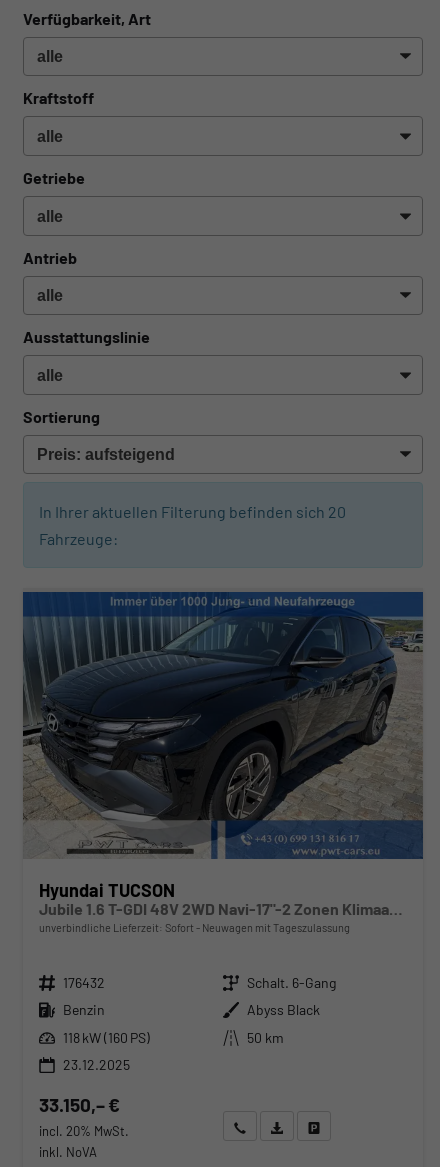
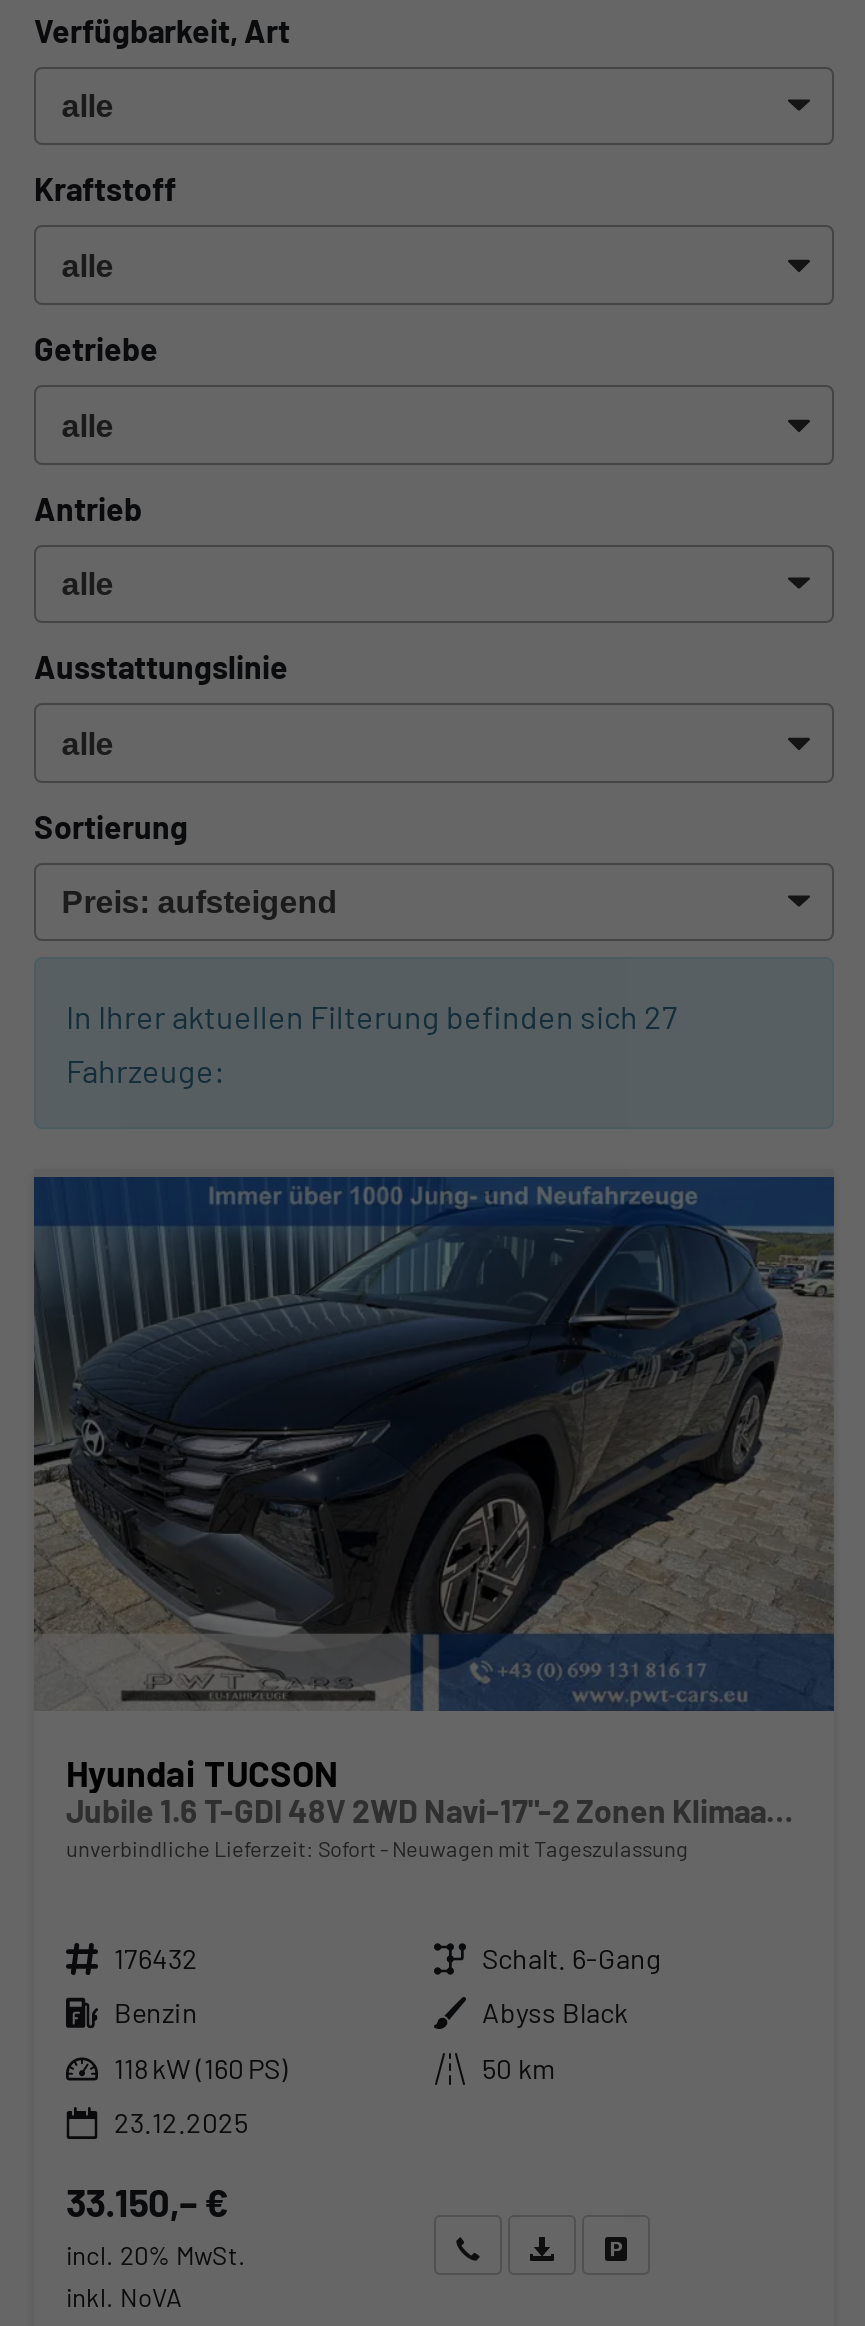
[39,502,346,521] In Ihrer aktuellen Filterung befinden sich 20 -> [66,998,678,1036] In Ihrer aktuellen Filterung befinden sich 27

